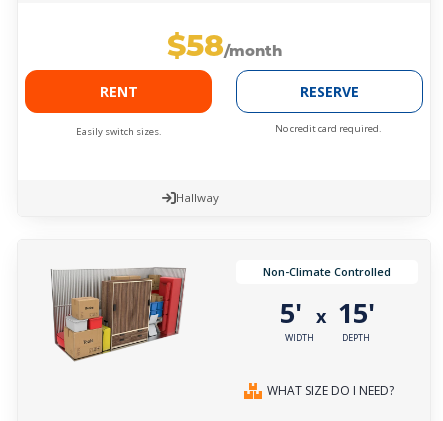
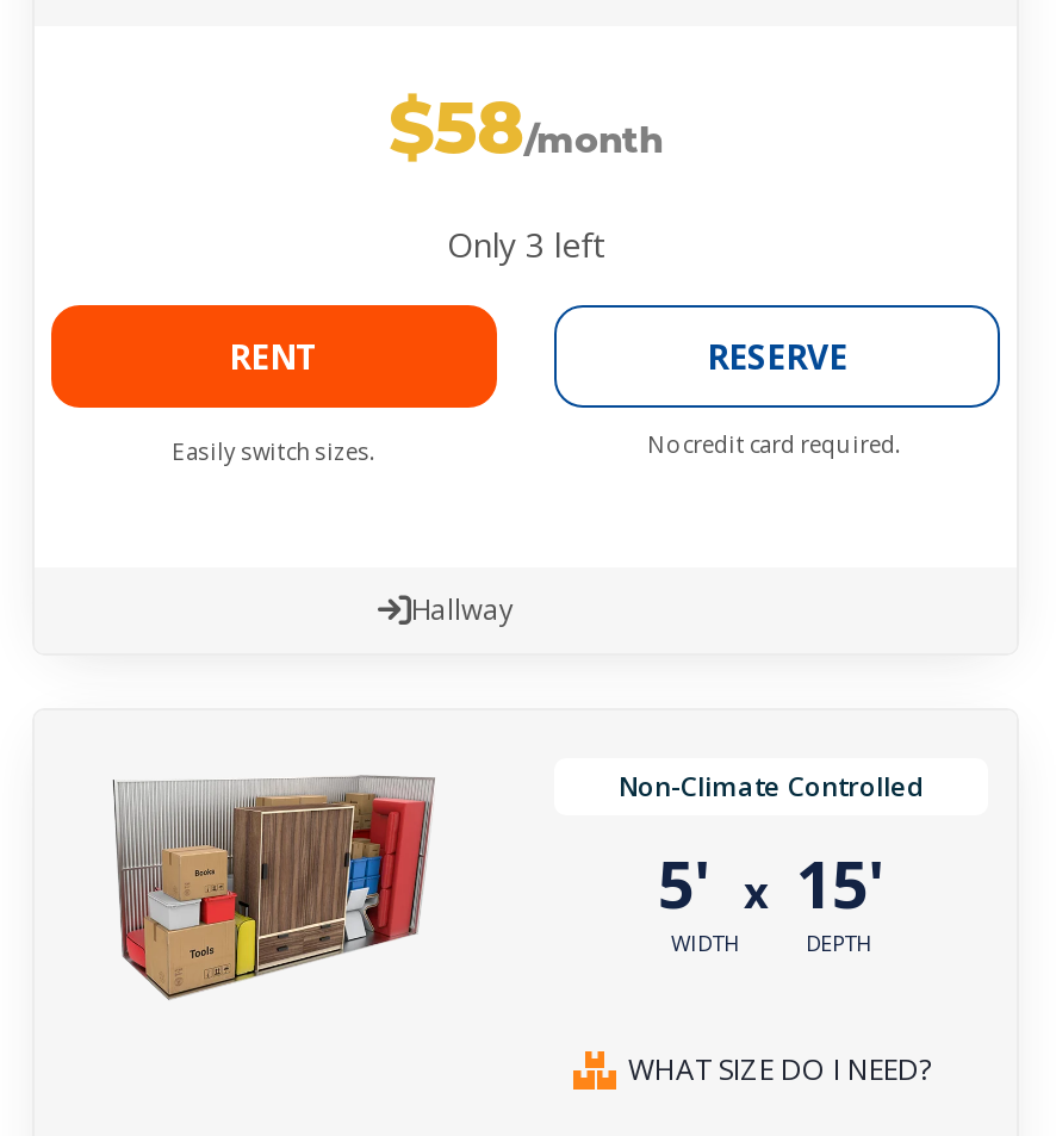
none -> [447,223,604,268] Only 3 left

